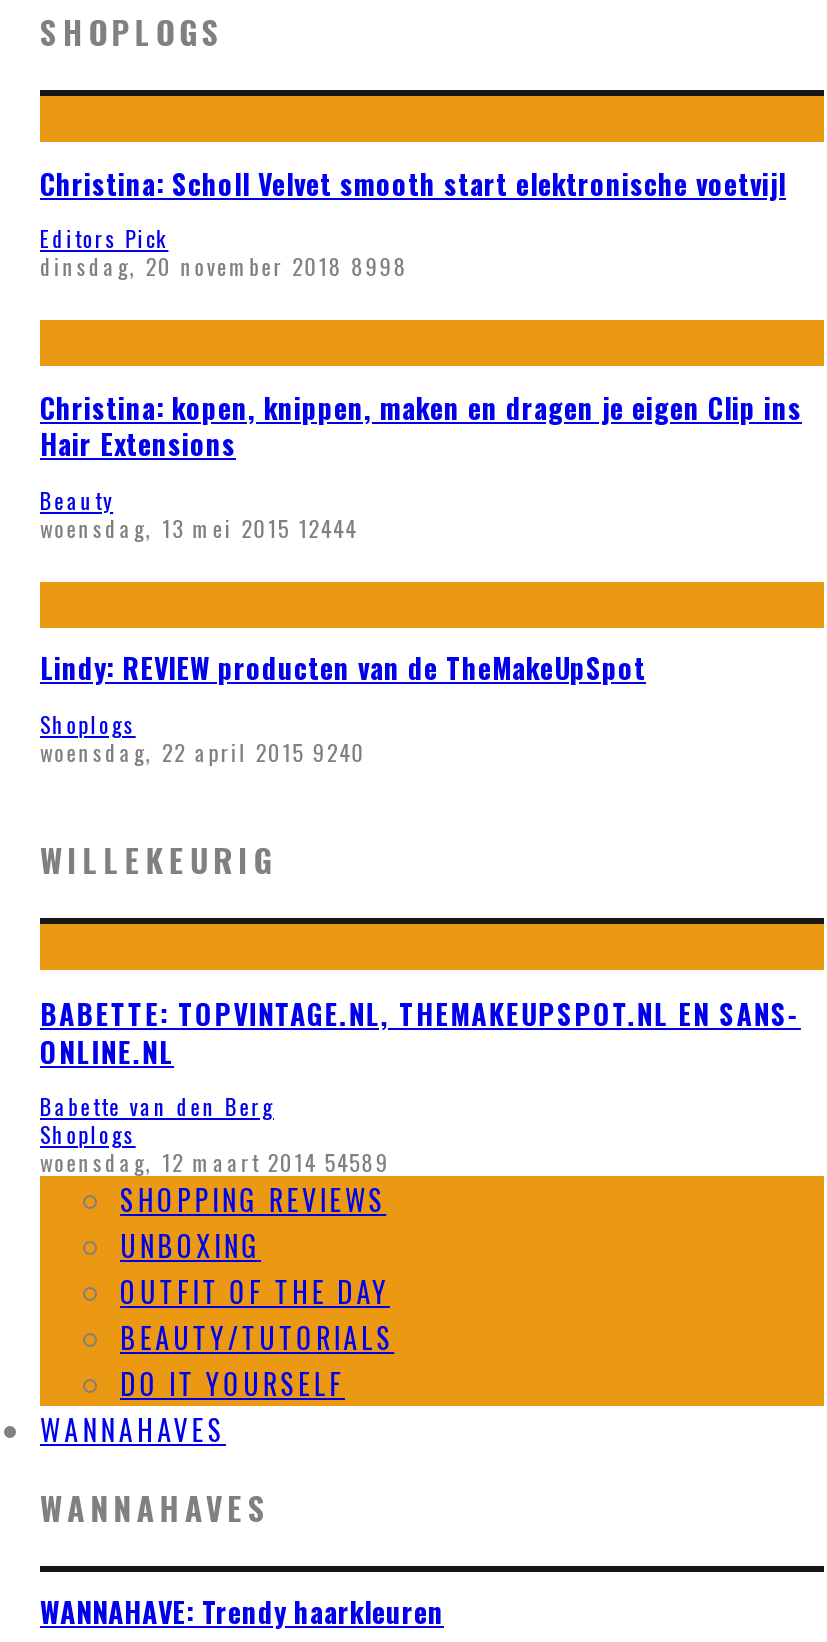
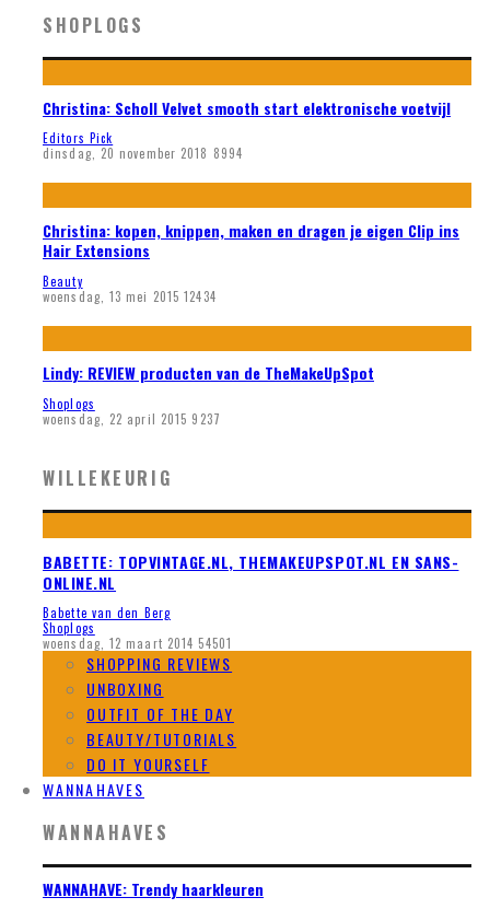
[40,251,408,283] dinsdag, 20 november 2018 8998 -> [43,145,243,162] dinsdag, 20 november 2018 8994
[40,511,357,543] woensdag, 13 mei 2015 12444 -> [43,287,216,305] woensdag, 13 mei 2015 12434
[40,736,366,768] woensdag, 22 april 2015 9240 -> [43,410,221,428] woensdag, 22 april 2015 9237
[40,1147,390,1179] woensdag, 12 maart 2014 54589 -> [43,635,232,652] woensdag, 12 maart 2014 54501

